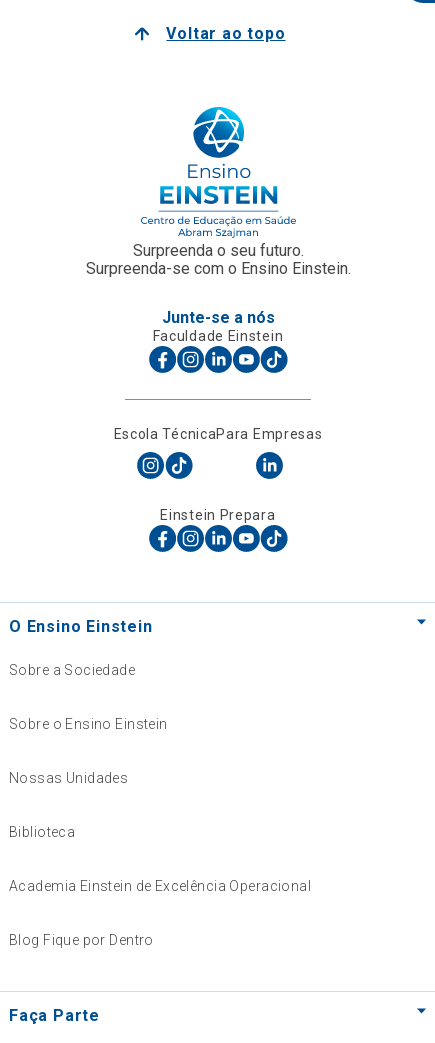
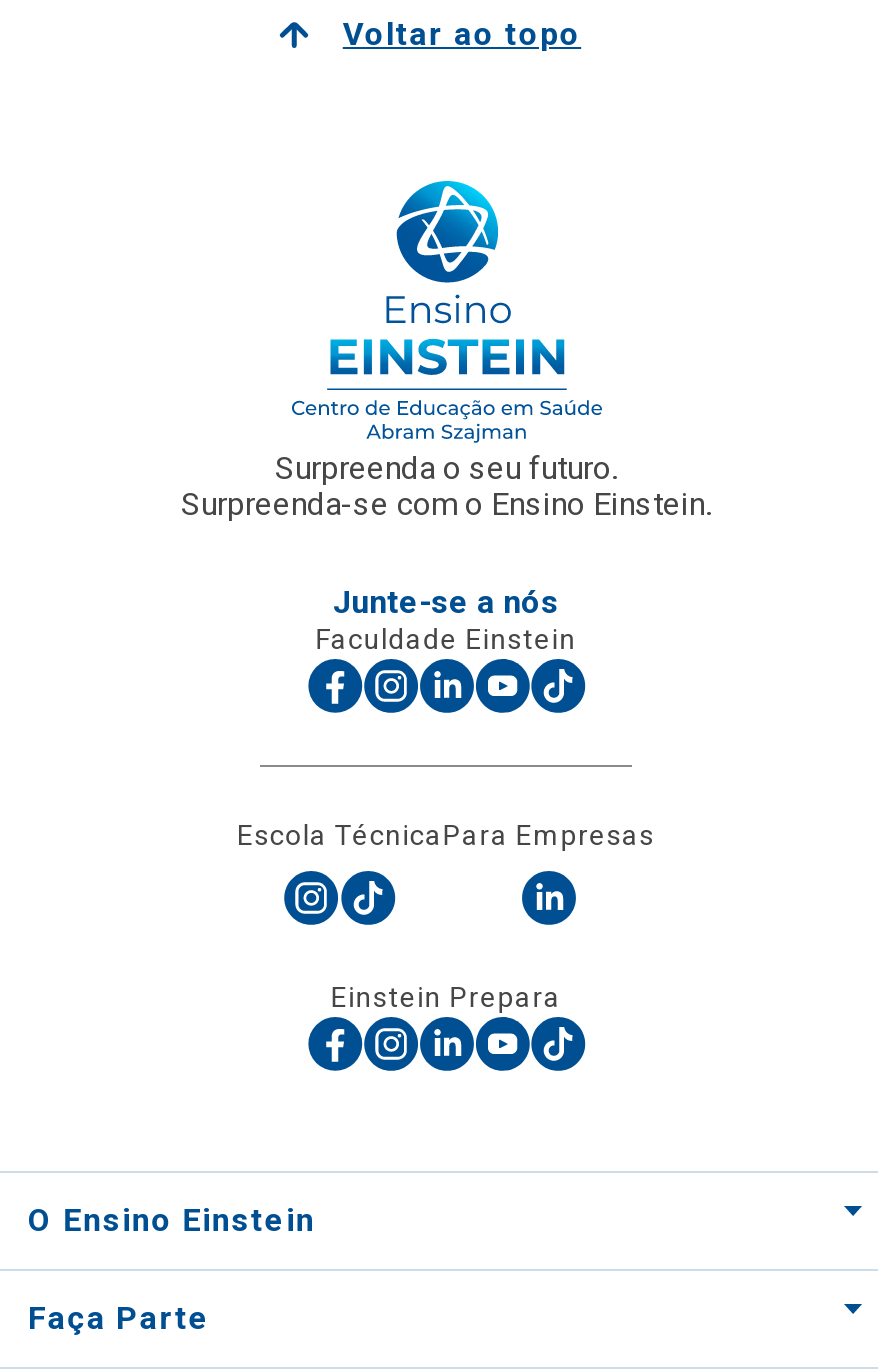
[9,662,311,948] Sobre a Sociedade | Sobre o Ensino Einstein | Nossas Unidades | Biblioteca | Academia Einstein de Excelência Operacional | Blog Fique por Dentro -> none

